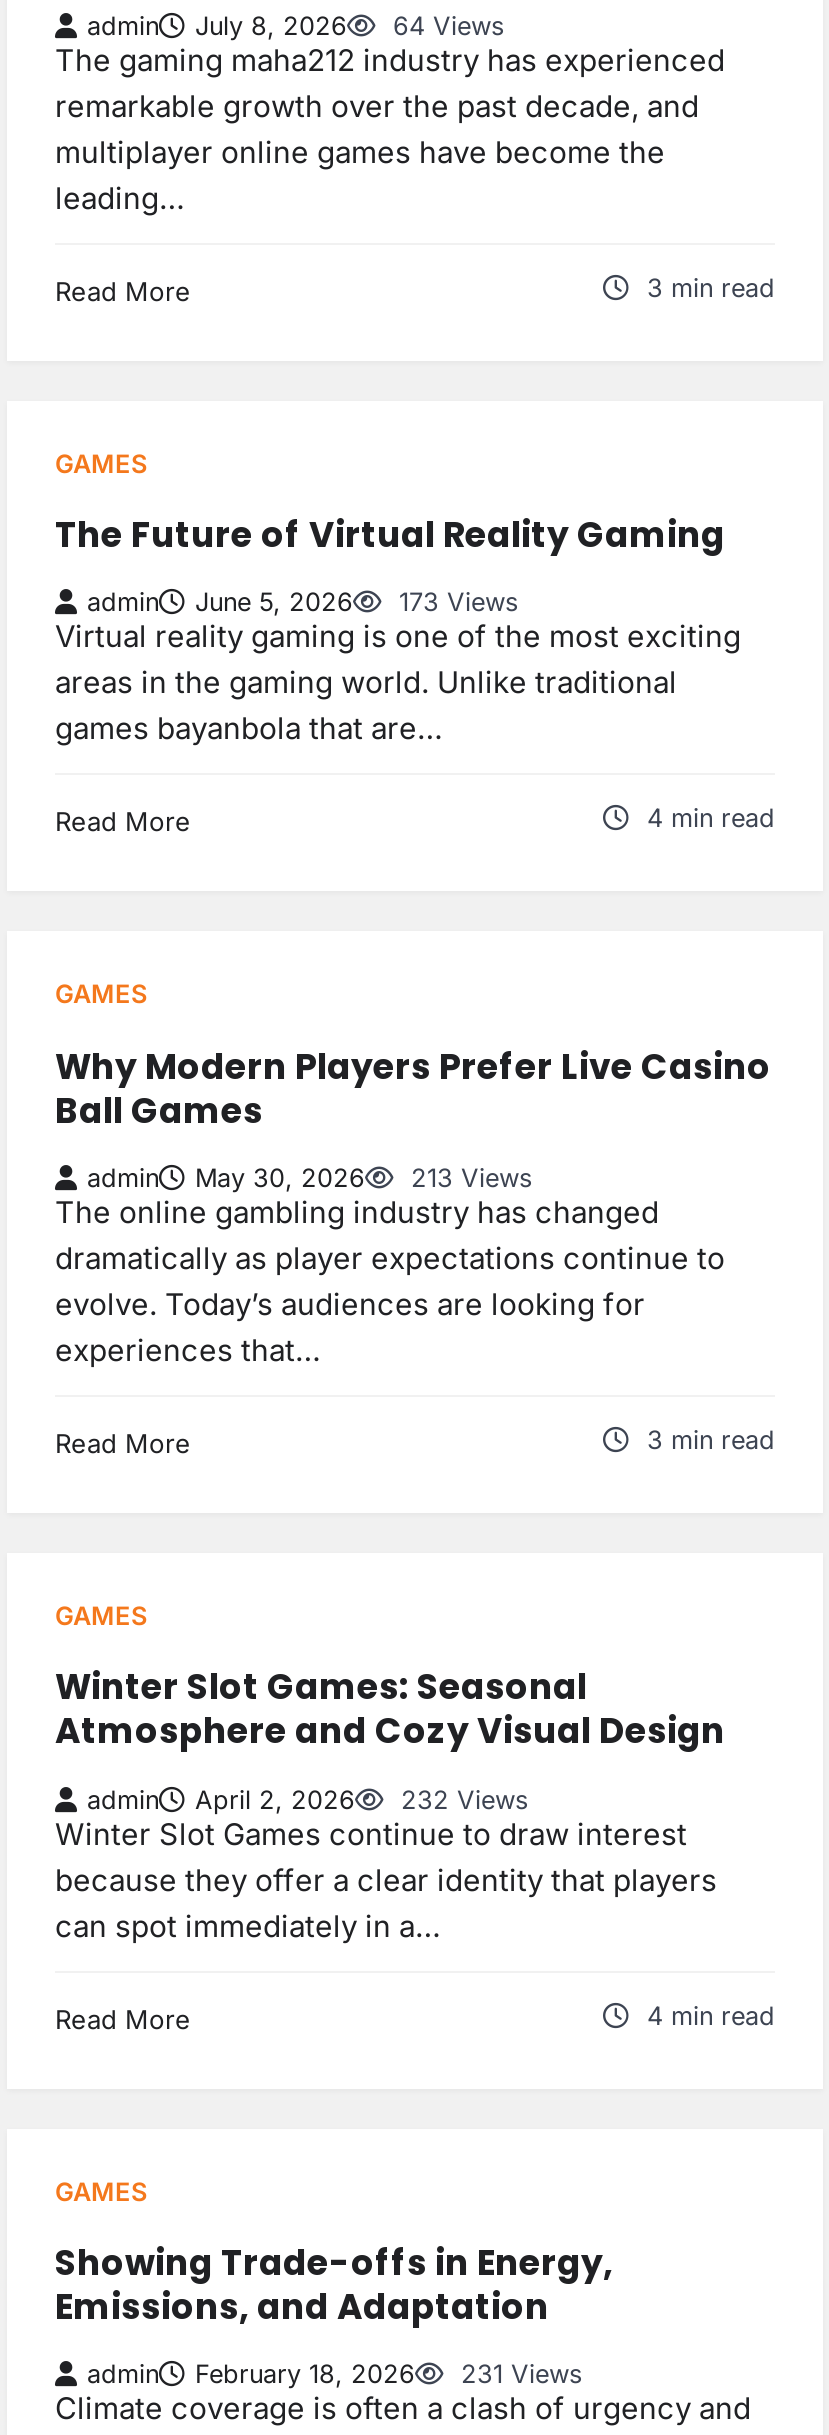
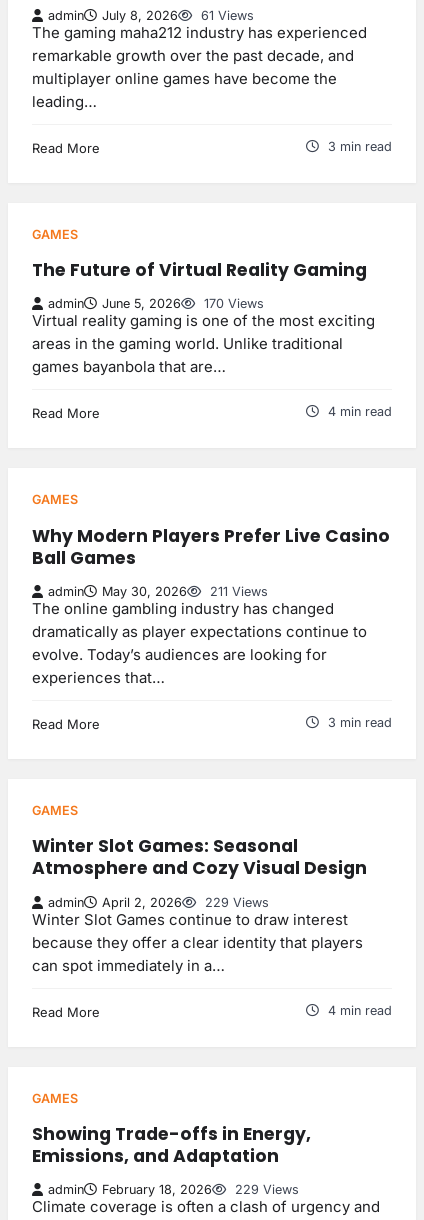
[87,10,505,40] admin July 8, 2026 64 Views -> [48,8,254,23] admin July 8, 2026 61 Views
[87,587,519,617] admin June 5, 2026 173 Views -> [48,296,264,311] admin June 5, 2026 170 Views
[87,1163,533,1193] admin May 30, 2026 213 Views -> [48,584,268,599] admin May 30, 2026 211 Views
[87,1784,529,1814] admin April 2, 2026 232 Views -> [48,894,269,909] admin April 2, 2026 229 Views
[87,2359,583,2389] admin February 18, 2026 231 Views -> [48,1182,299,1197] admin February 18, 2026 229 Views

